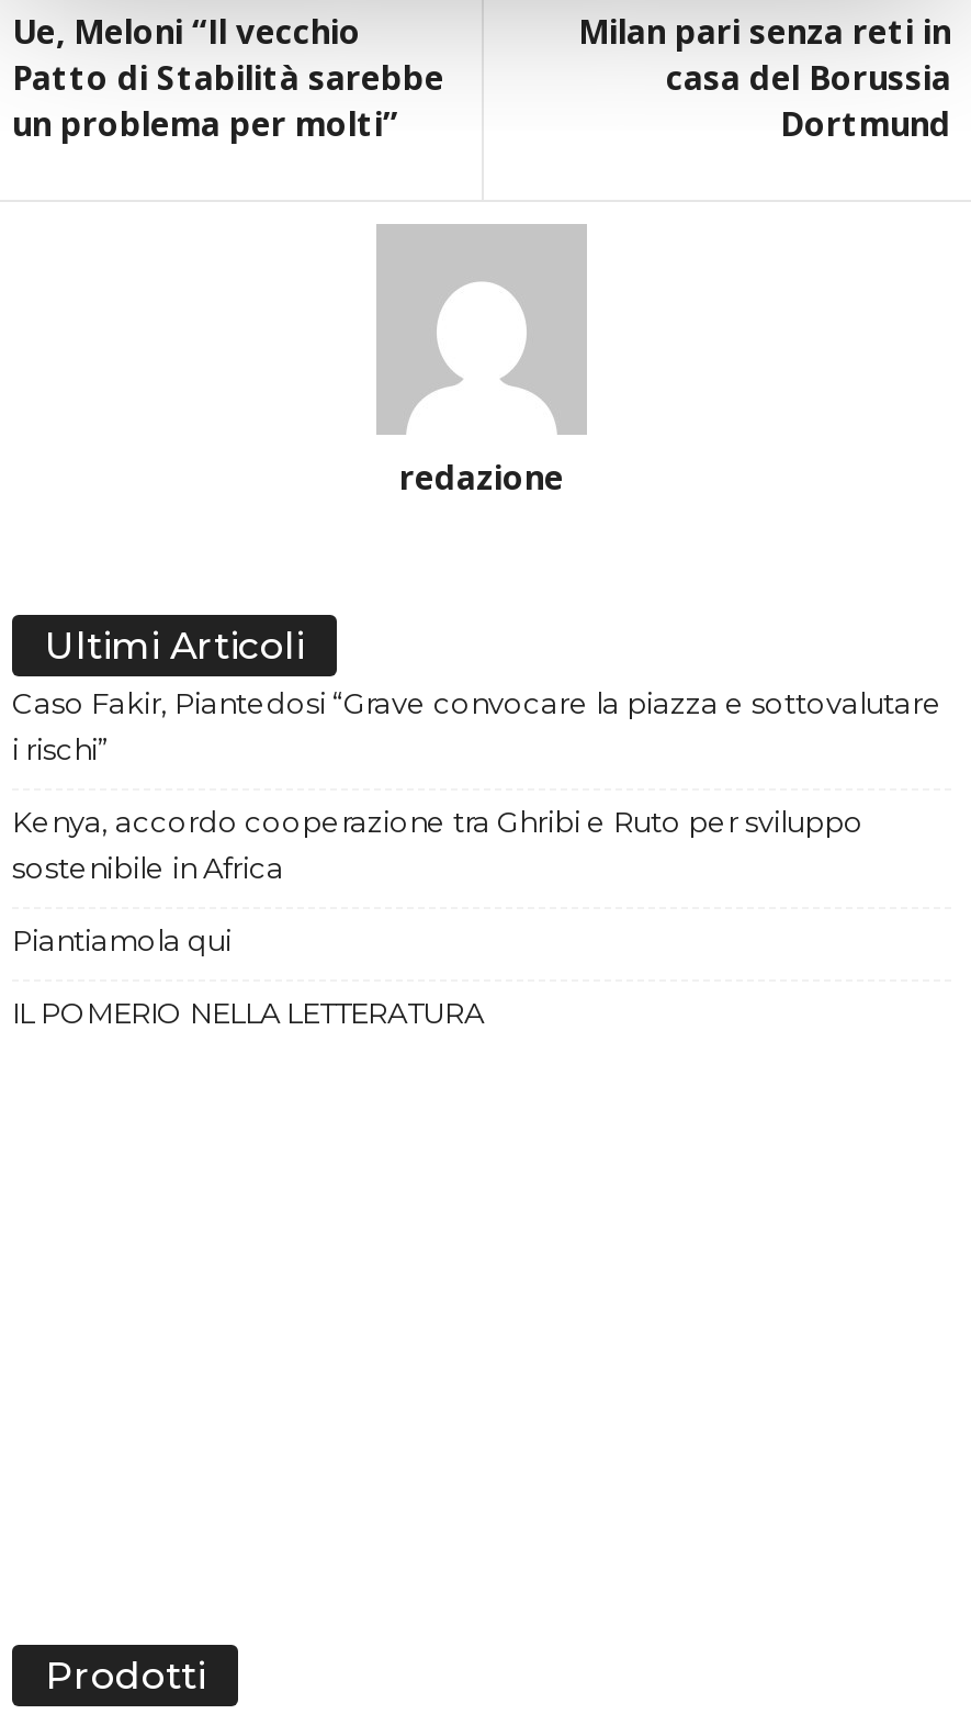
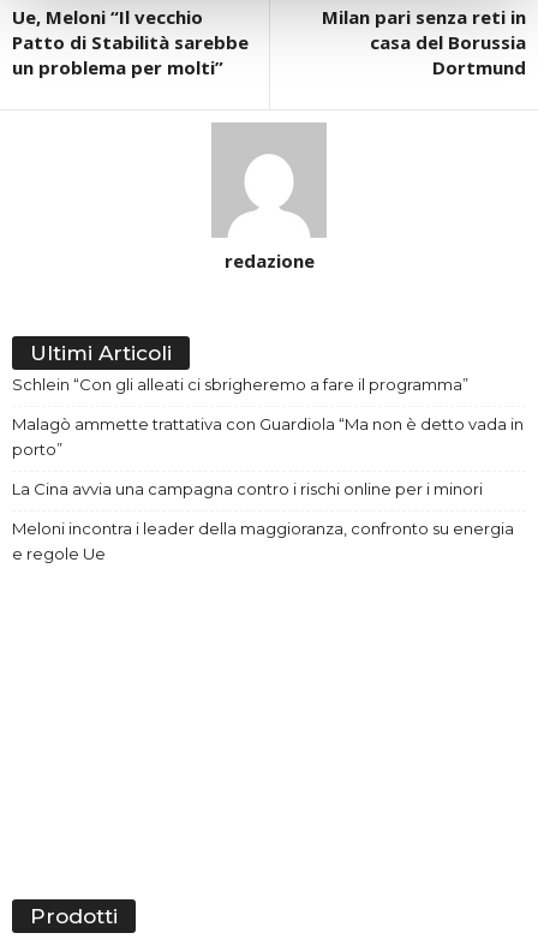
[12,686,942,767] Caso Fakir, Piantedosi “Grave convocare la piazza e sottovalutare | i rischi” -> [12,375,468,394] Schlein “Con gli alleati ci sbrigheremo a fare il programma”
[12,804,863,886] Kenya, accordo cooperazione tra Ghribi e Ruto per sviluppo | sostenibile in Africa -> [12,415,524,459] Malagò ammette trattativa con Guardiola “Ma non è detto vada in | porto”
[12,923,232,958] Piantiamola qui -> [12,479,483,499] La Cina avvia una campagna contro i rischi online per i minori
[12,995,484,1031] IL POMERIO NELLA LETTERATURA -> [12,519,514,564] Meloni incontra i leader della maggioranza, confronto su energia | e regole Ue

